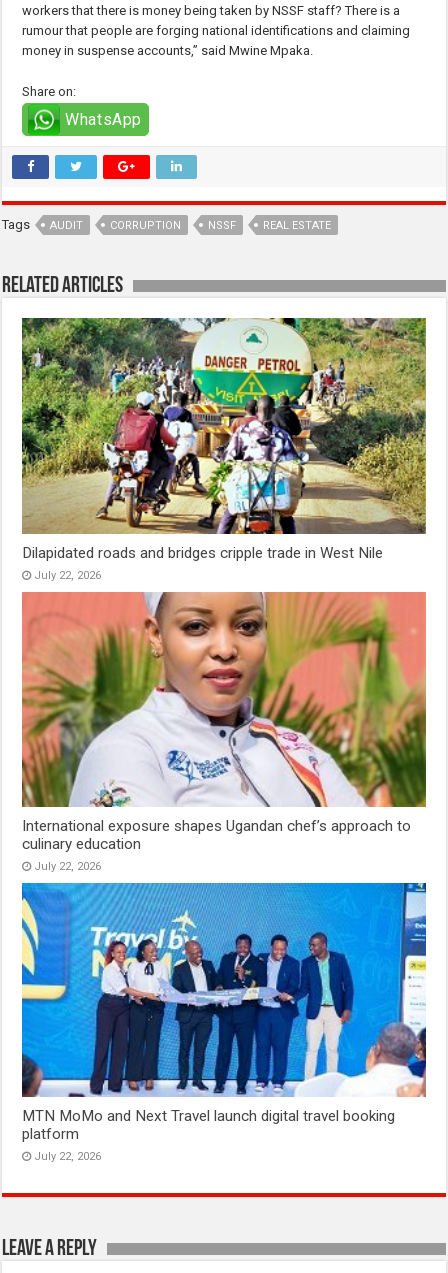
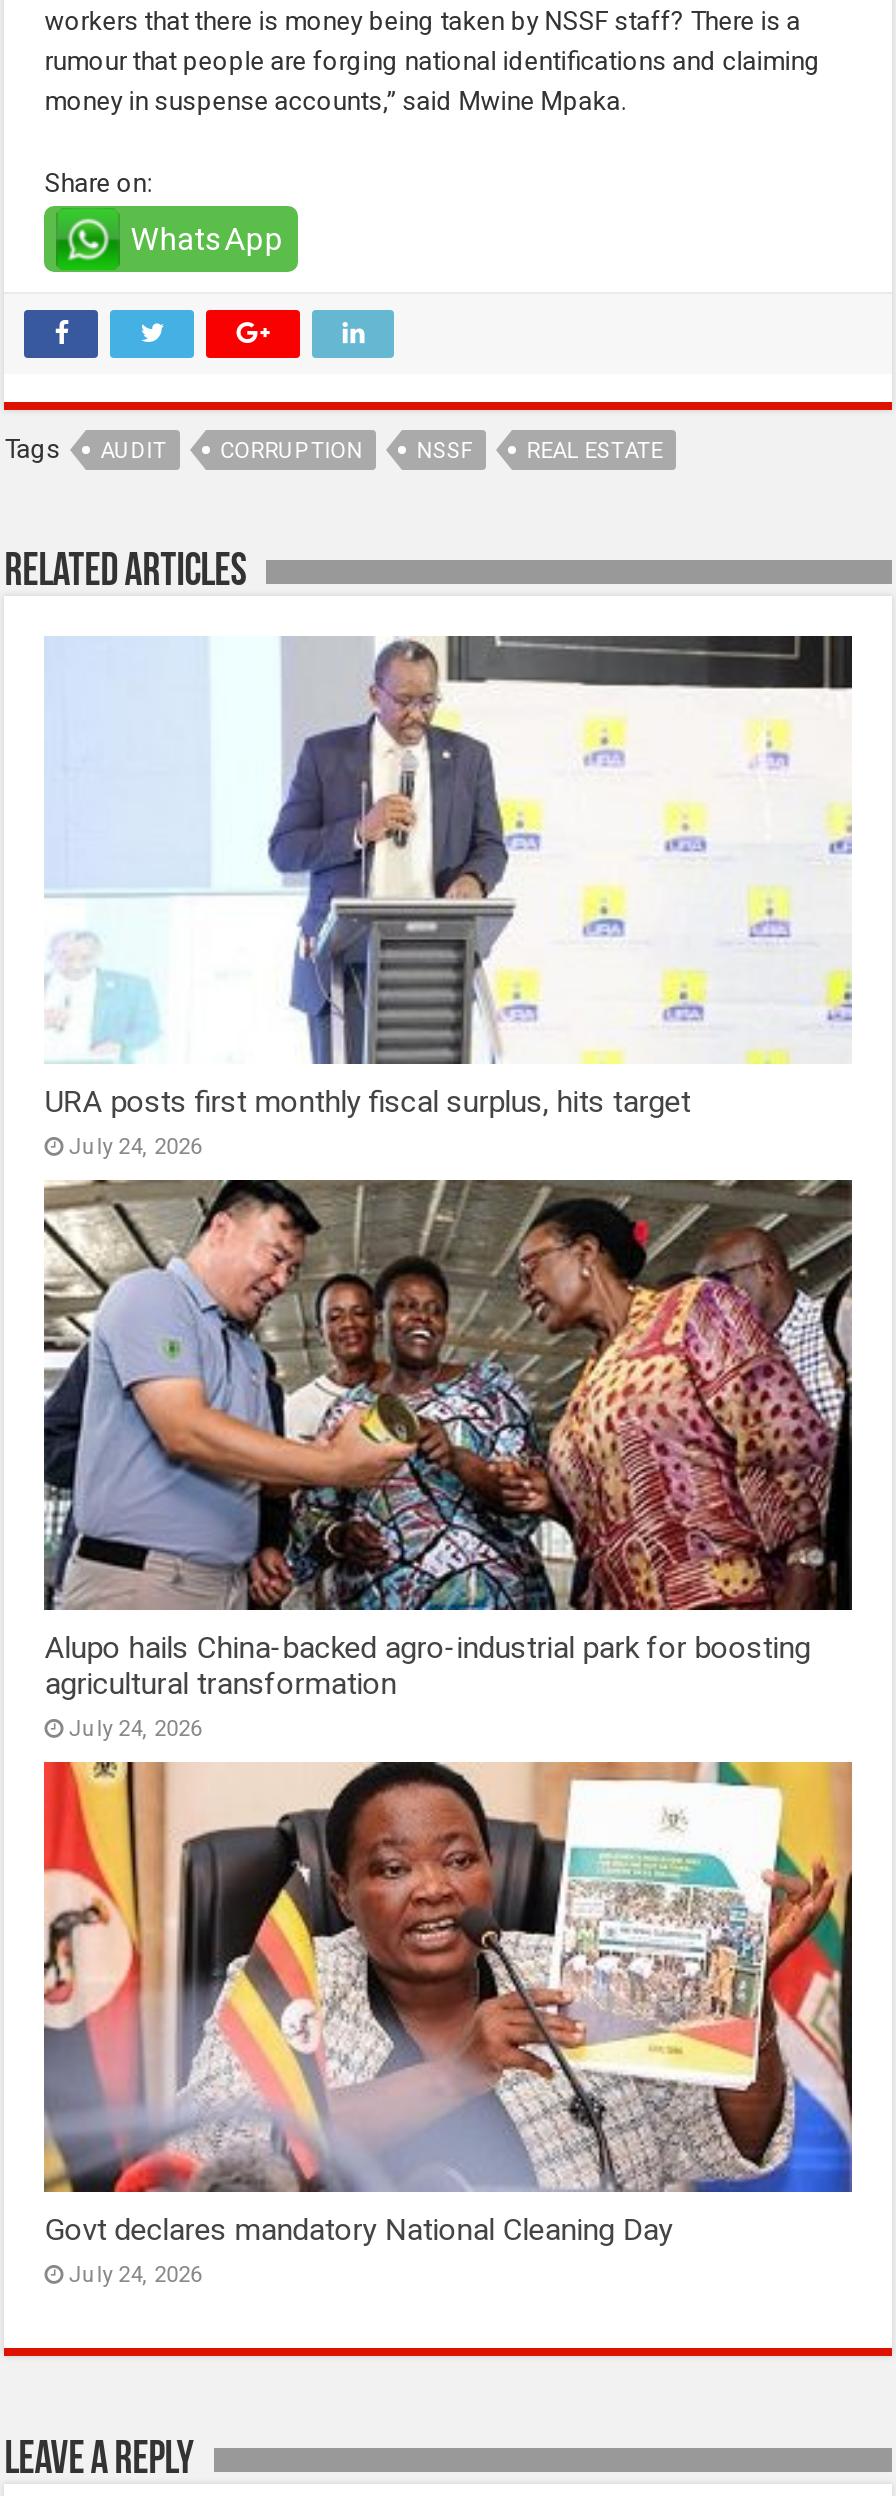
[21,317,427,582] [image] | Dilapidated roads and bridges cripple trade in West Nile | July 22, 2026 -> [44,634,854,1161] [image] | URA posts first monthly fiscal surplus, hits target | July 24, 2026
[21,591,427,872] [image] | International exposure shapes Ugandan chef’s approach to | culinary education | July 22, 2026 -> [42,1178,854,1742] [image] | Alupo hails China-backed agro-industrial park for boosting | agricultural transformation | July 24, 2026
[21,882,427,1163] [image] | MTN MoMo and Next Travel launch digital travel booking | platform | July 22, 2026 -> [42,1760,854,2288] [image] | Govt declares mandatory National Cleaning Day | July 24, 2026

